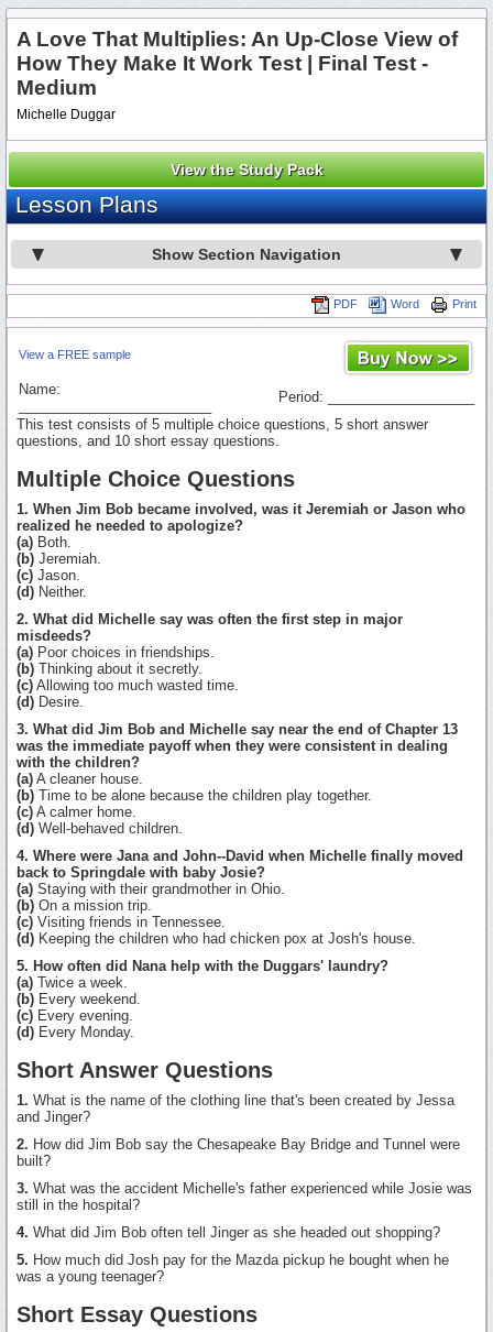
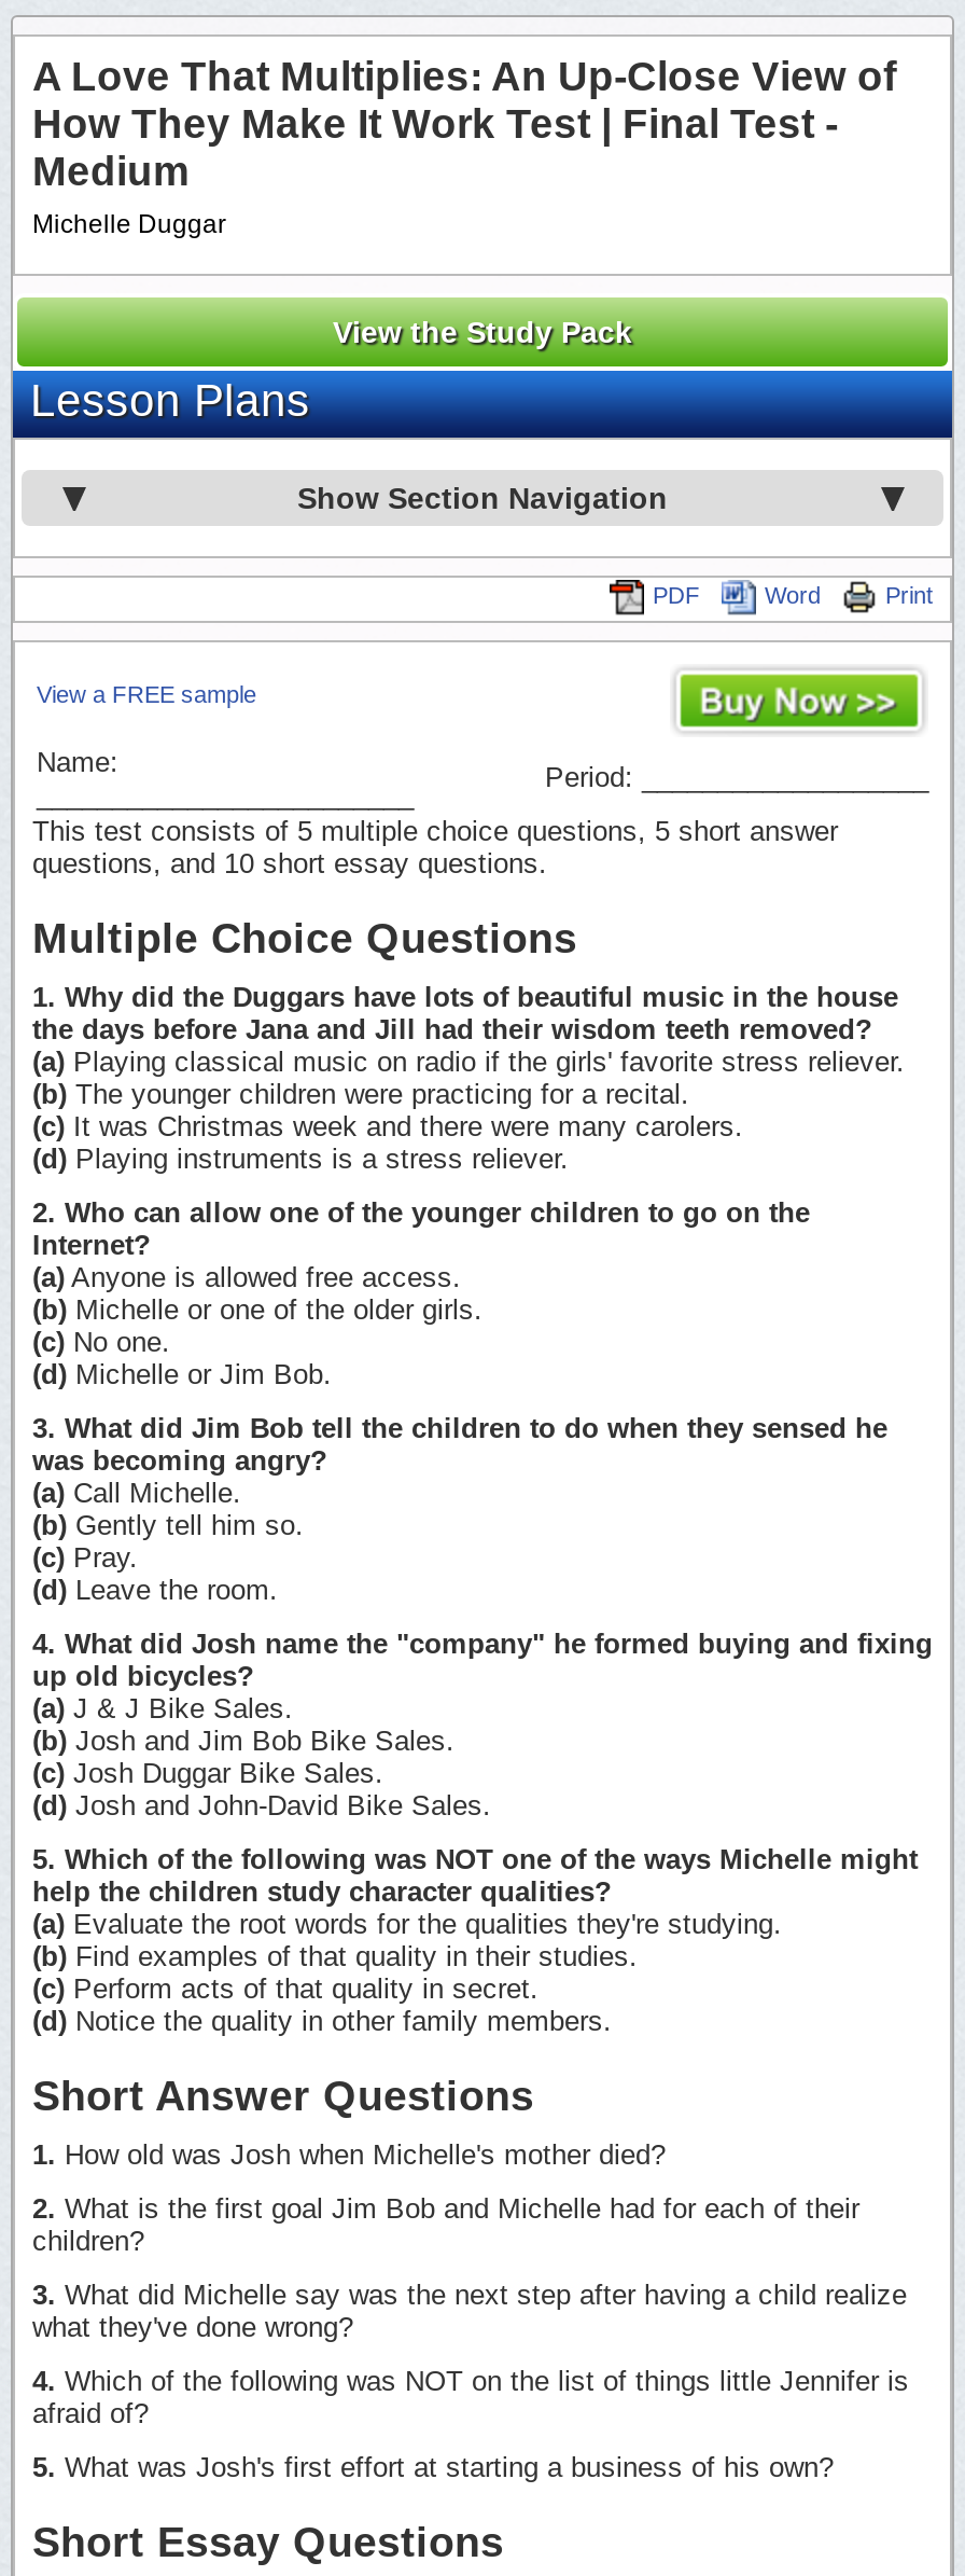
[17,501,465,600] 1. When Jim Bob became involved, was it Jeremiah or Jason who | realized he needed to apologize? | (a) Both. | (b) Jeremiah. | (c) Jason. | (d) Neither. -> [32,981,905,1175] 1. Why did the Duggars have lots of beautiful music in the house | the days before Jana and Jill had their wisdom teeth removed? | (a) Playing classical music on radio if the girls' favorite stress reliever. | (b) The younger children were practicing for a recital. | (c) It was Christmas week and there were many carolers. | (d) Playing instruments is a stress reliever.
[17,611,403,710] 2. What did Michelle say was often the first step in major | misdeeds? | (a) Poor choices in friendships. | (b) Thinking about it secretly. | (c) Allowing too much wasted time. | (d) Desire. -> [32,1197,810,1391] 2. Who can allow one of the younger children to go on the | Internet? | (a) Anyone is allowed free access. | (b) Michelle or one of the older girls. | (c) No one. | (d) Michelle or Jim Bob.
[17,721,458,837] 3. What did Jim Bob and Michelle say near the end of Chapter 13 | was the immediate payoff when they were consistent in dealing | with the children? | (a) A cleaner house. | (b) Time to be alone because the children play together. | (c) A calmer home. | (d) Well-behaved children. -> [32,1412,887,1606] 3. What did Jim Bob tell the children to do when they sensed he | was becoming angry? | (a) Call Michelle. | (b) Gently tell him so. | (c) Pray. | (d) Leave the room.
[17,848,463,947] 4. Where were Jana and John--David when Michelle finally moved | back to Springdale with baby Josie? | (a) Staying with their grandmother in Ohio. | (b) On a mission trip. | (c) Visiting friends in Tennessee. | (d) Keeping the children who had chicken pox at Josh's house. -> [32,1628,933,1822] 4. What did Josh name the "company" he formed buying and fixing | up old bicycles? | (a) J & J Bike Sales. | (b) Josh and Jim Bob Bike Sales. | (c) Josh Duggar Bike Sales. | (d) Josh and John-David Bike Sales.
[17,958,388,1040] 5. How often did Nana help with the Duggars' laundry? | (a) Twice a week. | (b) Every weekend. | (c) Every evening. | (d) Every Monday. -> [32,1843,918,2037] 5. Which of the following was NOT one of the ways Michelle might | help the children study character qualities? | (a) Evaluate the root words for the qualities they're studying. | (b) Find examples of that quality in their studies. | (c) Perform acts of that quality in secret. | (d) Notice the quality in other family members.
[17,1092,454,1125] 1. What is the name of the clothing line that's been created by Jessa | and Jinger? -> [32,2139,666,2171] 1. How old was Josh when Michelle's mother died?
[17,1136,460,1169] 2. How did Jim Bob say the Chesapeake Bay Bridge and Tunnel were | built? -> [32,2193,859,2258] 2. What is the first goal Jim Bob and Michelle had for each of their | children?
[17,1180,472,1213] 3. What was the accident Michelle's father experienced while Josie was | still in the hospital? -> [32,2279,907,2344] 3. What did Michelle say was the next step after having a child realize | what they've done wrong?
[17,1224,440,1241] 4. What did Jim Bob often tell Jinger as she headed out shopping? -> [32,2365,909,2430] 4. Which of the following was NOT on the list of things little Jennifer is | afraid of?
[17,1252,449,1285] 5. How much did Josh pay for the Mazda pickup he bought when he | was a young teenager? -> [32,2452,834,2484] 5. What was Josh's first effort at starting a business of his own?

